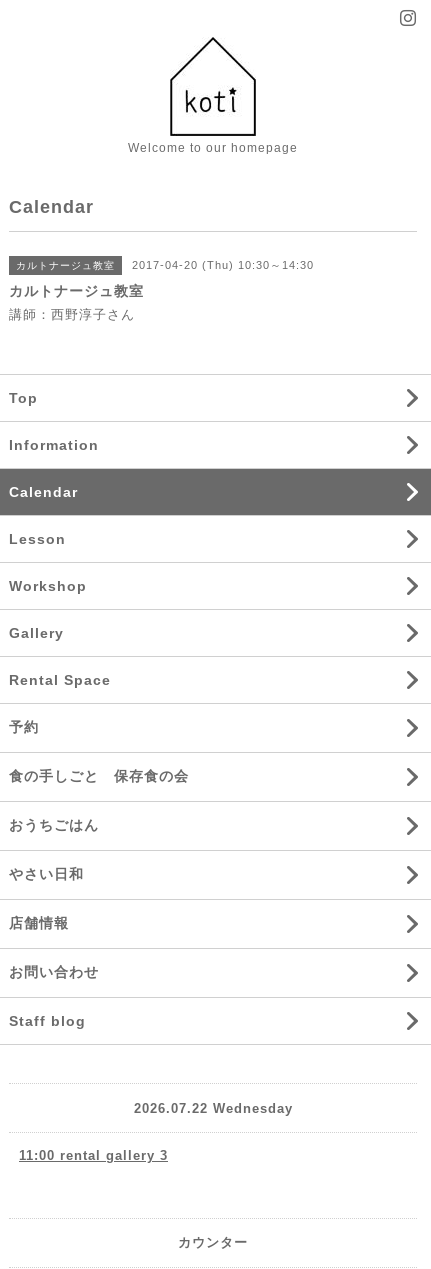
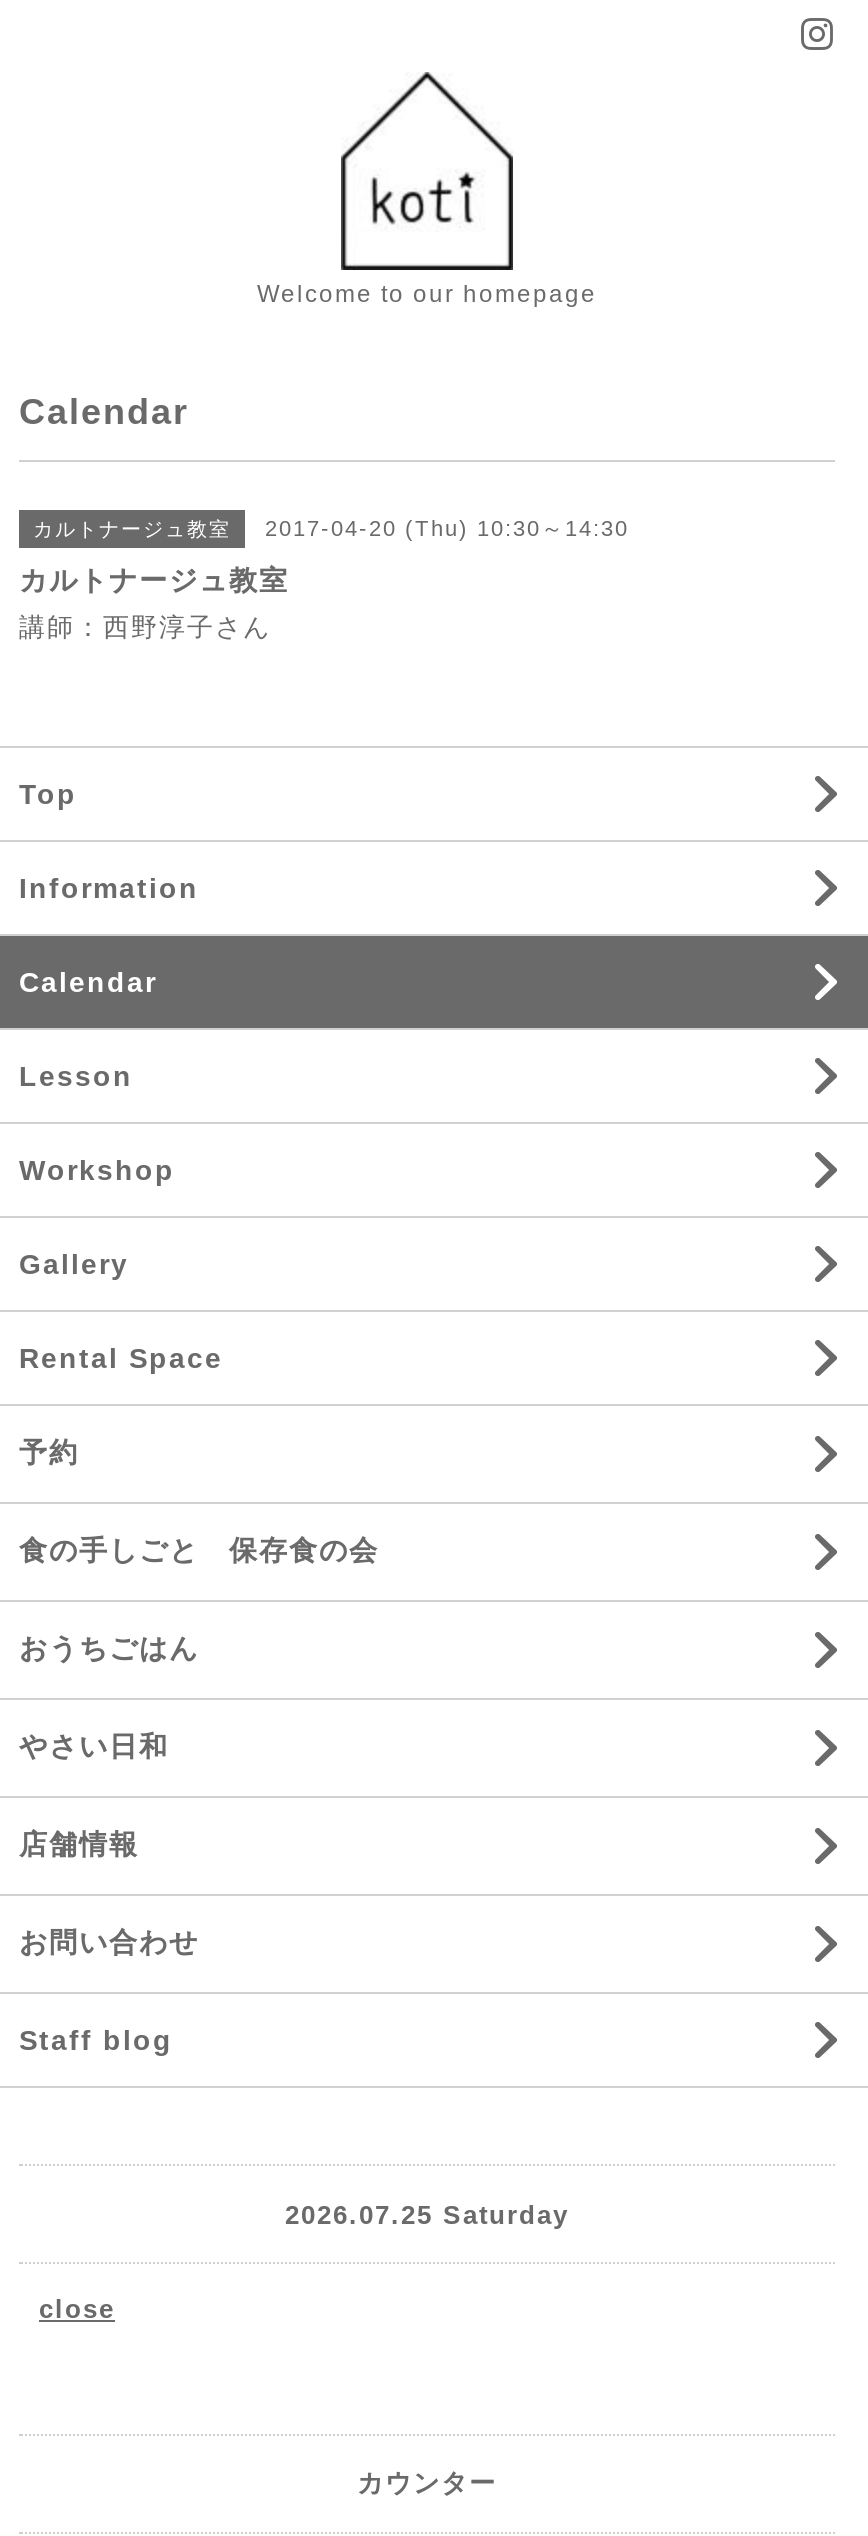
[133,1100,292,1115] 2026.07.22 Wednesday -> [285,2199,569,2229] 2026.07.25 Saturday
[19,1148,168,1163] 11:00 rental gallery 3 -> [39,2294,115,2324] close

